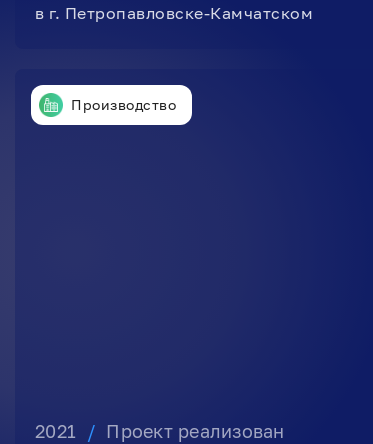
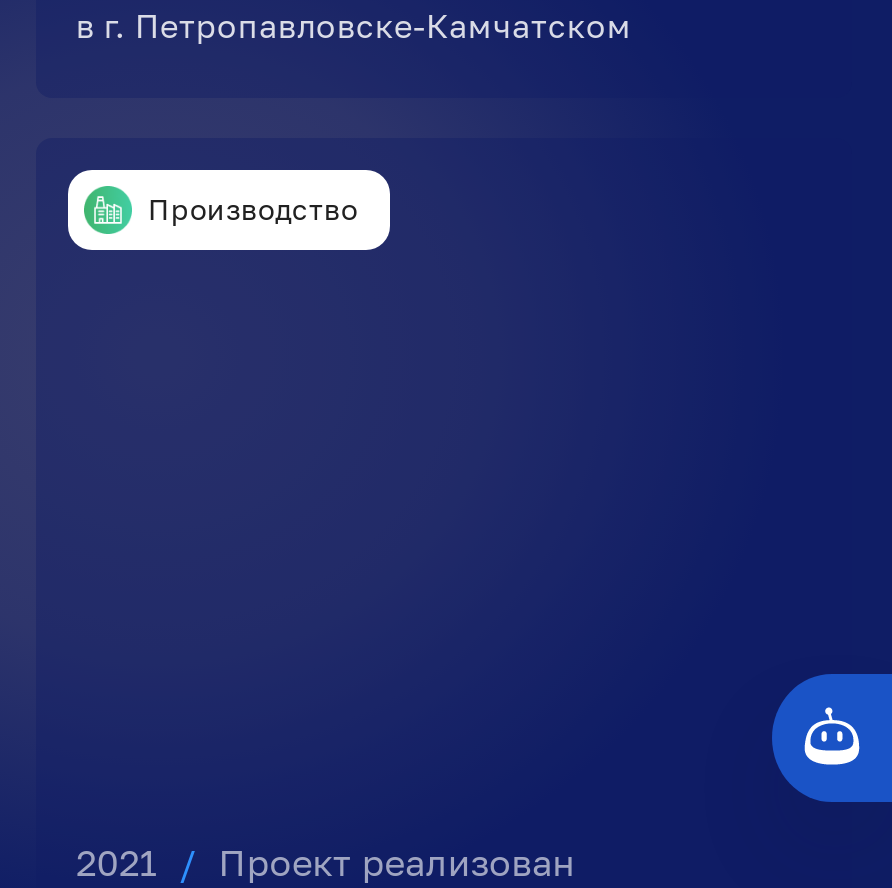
none -> [772,674,886,802] [image]

